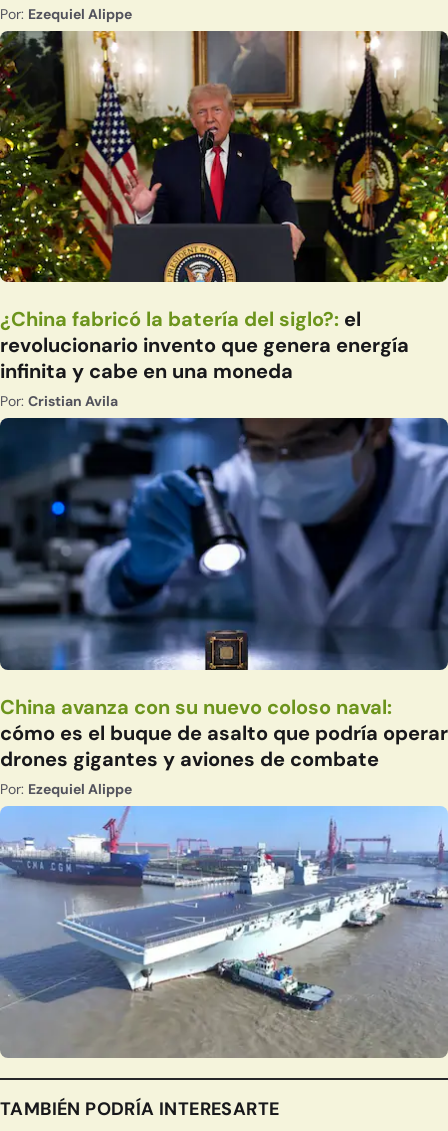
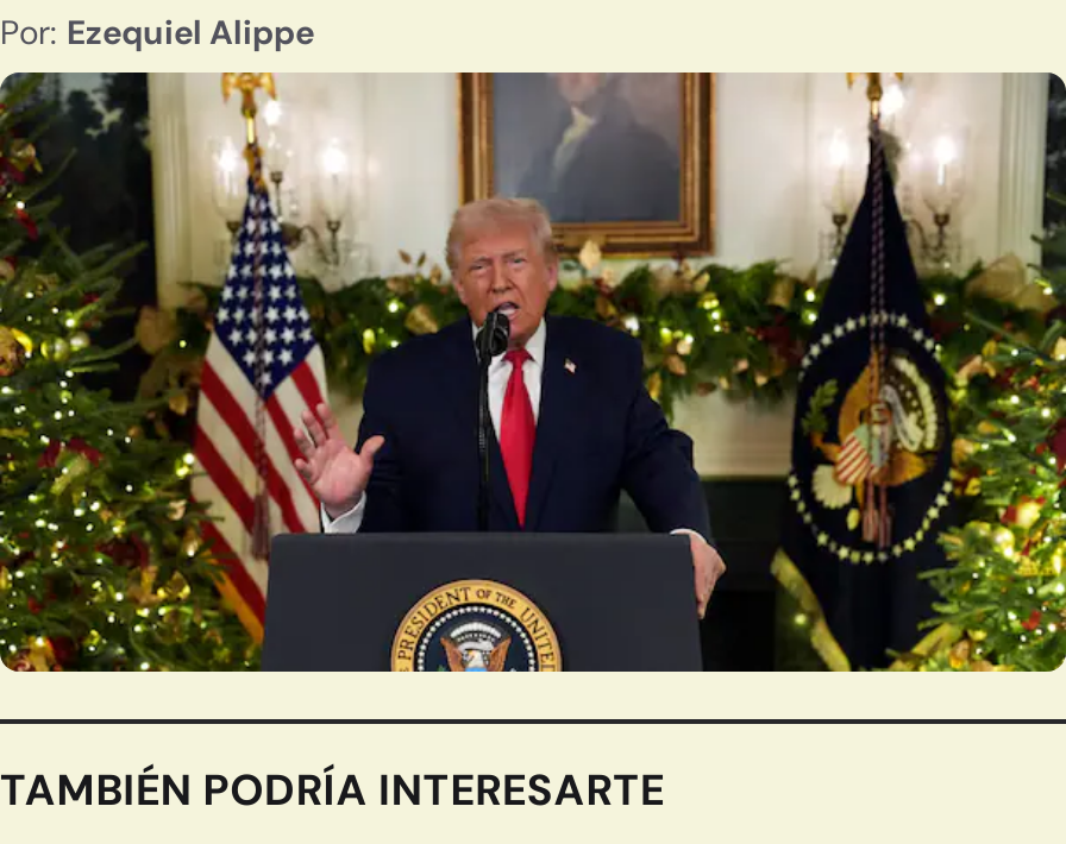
[0,306,409,410] ¿China fabricó la batería del siglo?: el | revolucionario invento que genera energía | infinita y cabe en una moneda | Por: Cristian Avila -> none
[0,417,448,798] [image] | China avanza con su nuevo coloso naval: | cómo es el buque de asalto que podría operar | drones gigantes y aviones de combate | Por: Ezequiel Alippe -> none
[3,805,445,1058] [image] -> none

